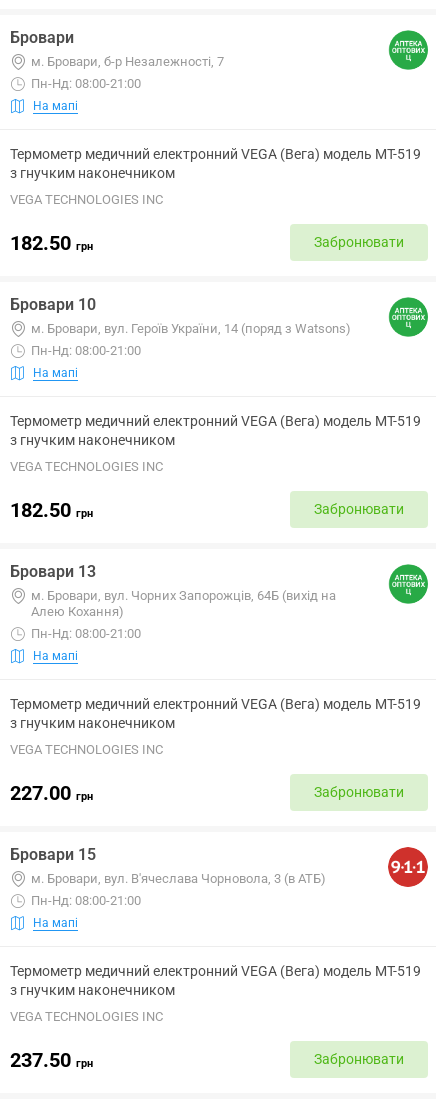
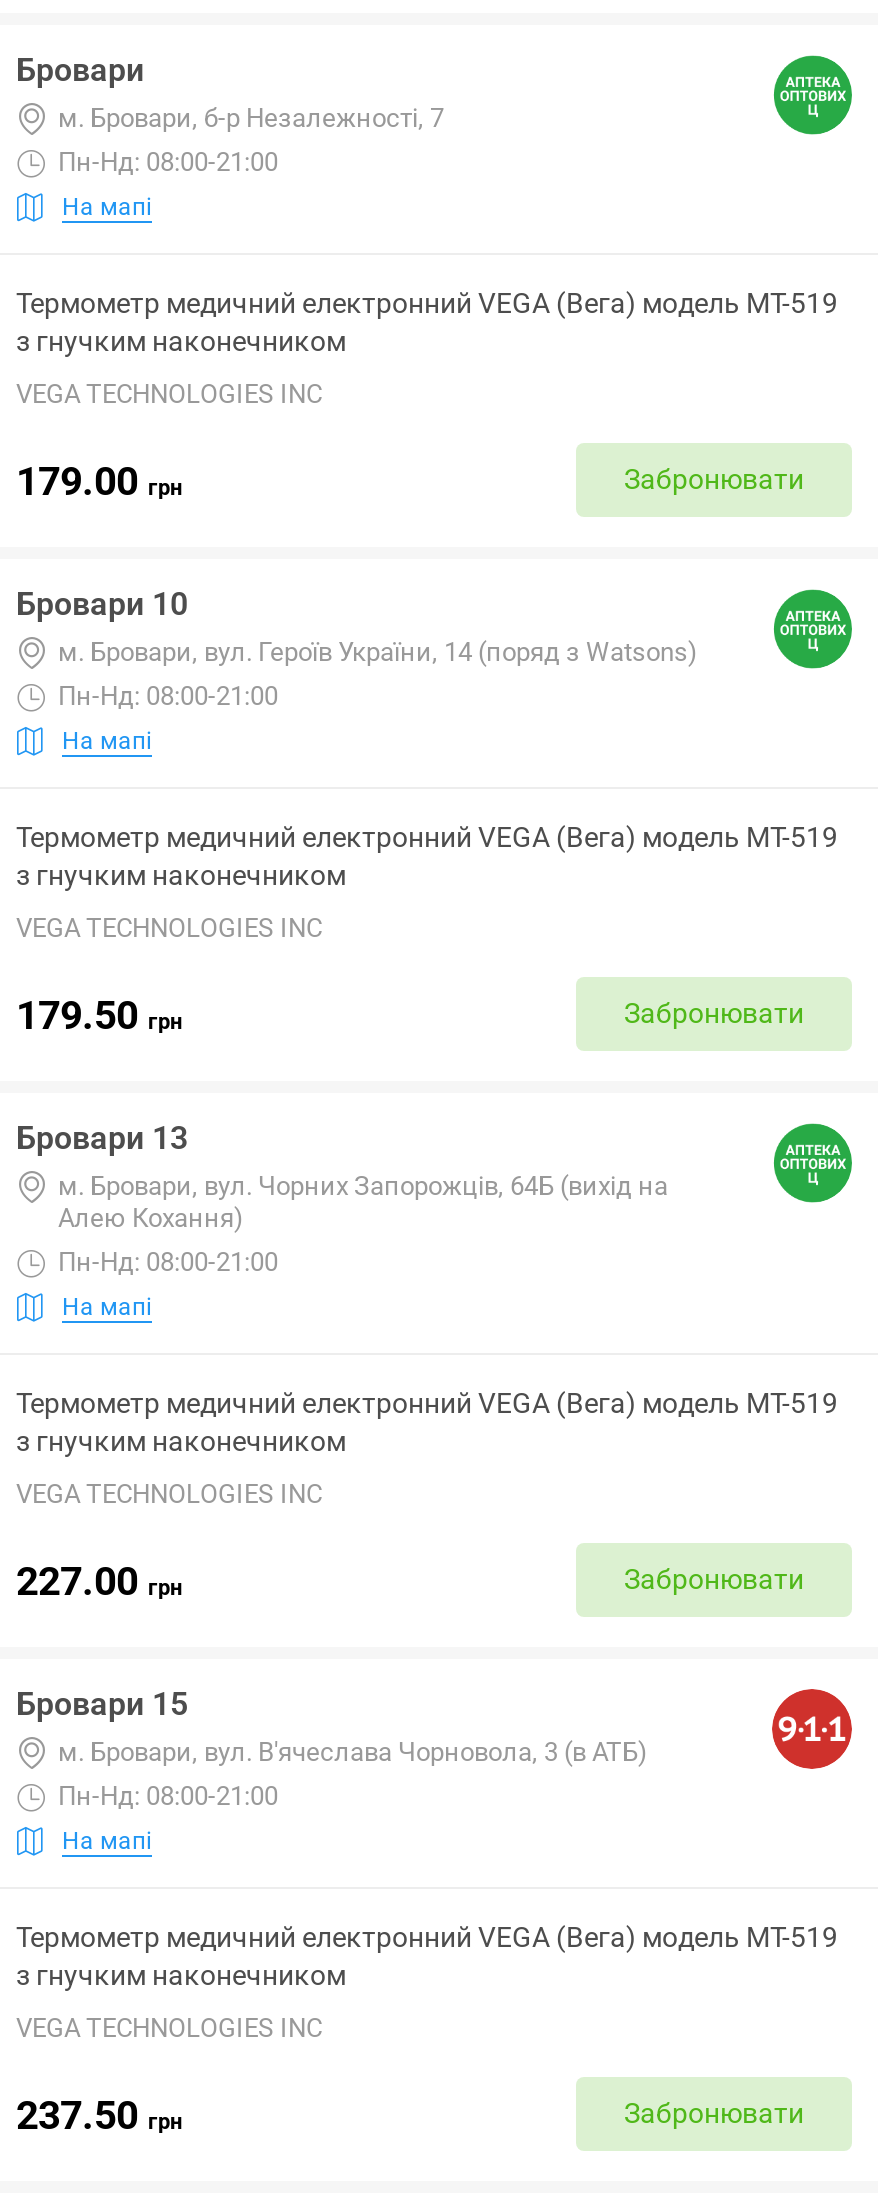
[10,230,93,254] 182.50 грн -> [16,456,182,504] 179.00 грн
[10,497,93,521] 182.50 грн -> [16,990,182,1038] 179.50 грн

